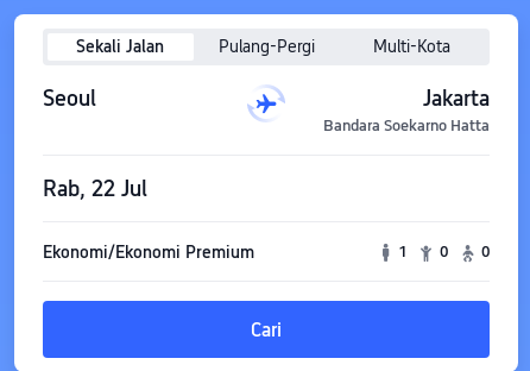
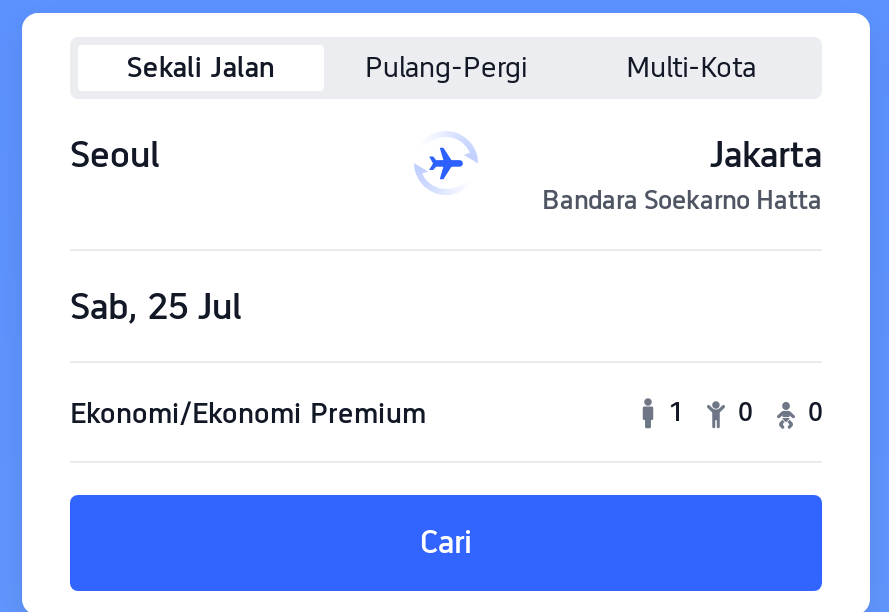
[43,177,147,202] Rab, 22 Jul -> [70,285,242,327] Sab, 25 Jul

